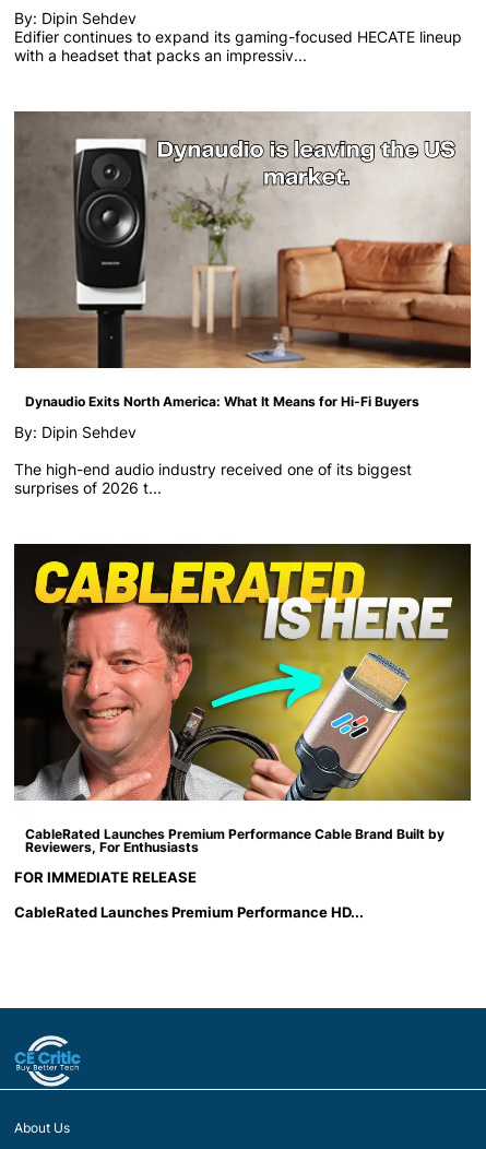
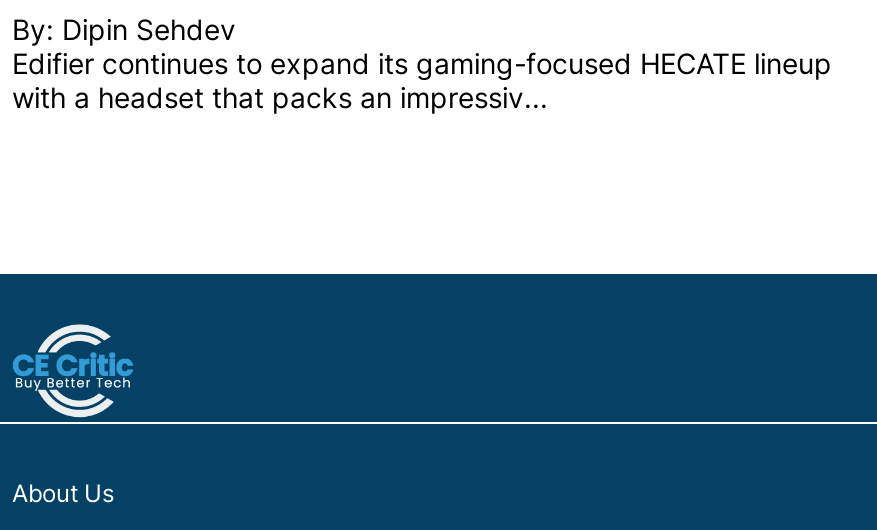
[13,110,472,497] [image] | Dynaudio Exits North America: What It Means for Hi-Fi Buyers | By: Dipin Sehdev | The high-end audio industry received one of its biggest | surprises of 2026 t... -> none
[13,543,472,921] [image] | CableRated Launches Premium Performance Cable Brand Built by | Reviewers, For Enthusiasts | FOR IMMEDIATE RELEASE | CableRated Launches Premium Performance HD... -> none

